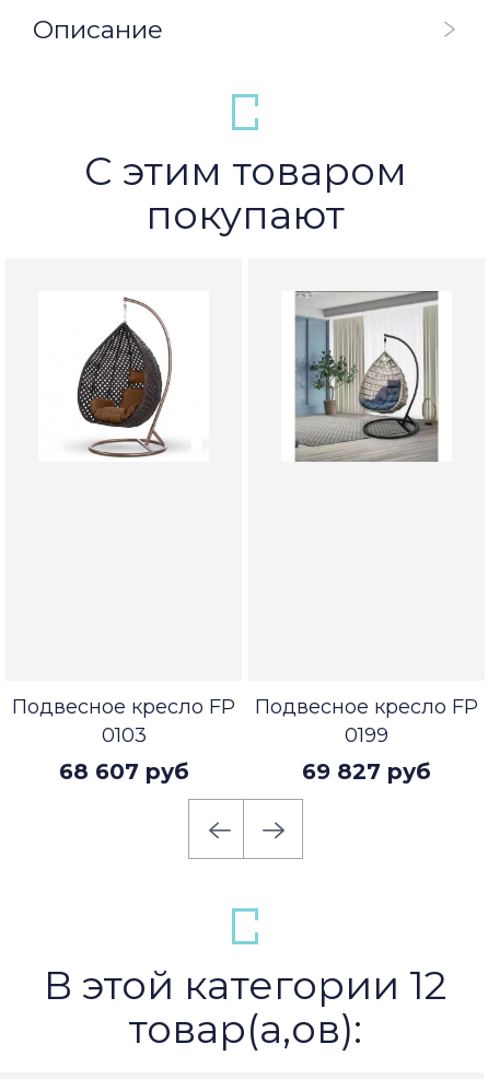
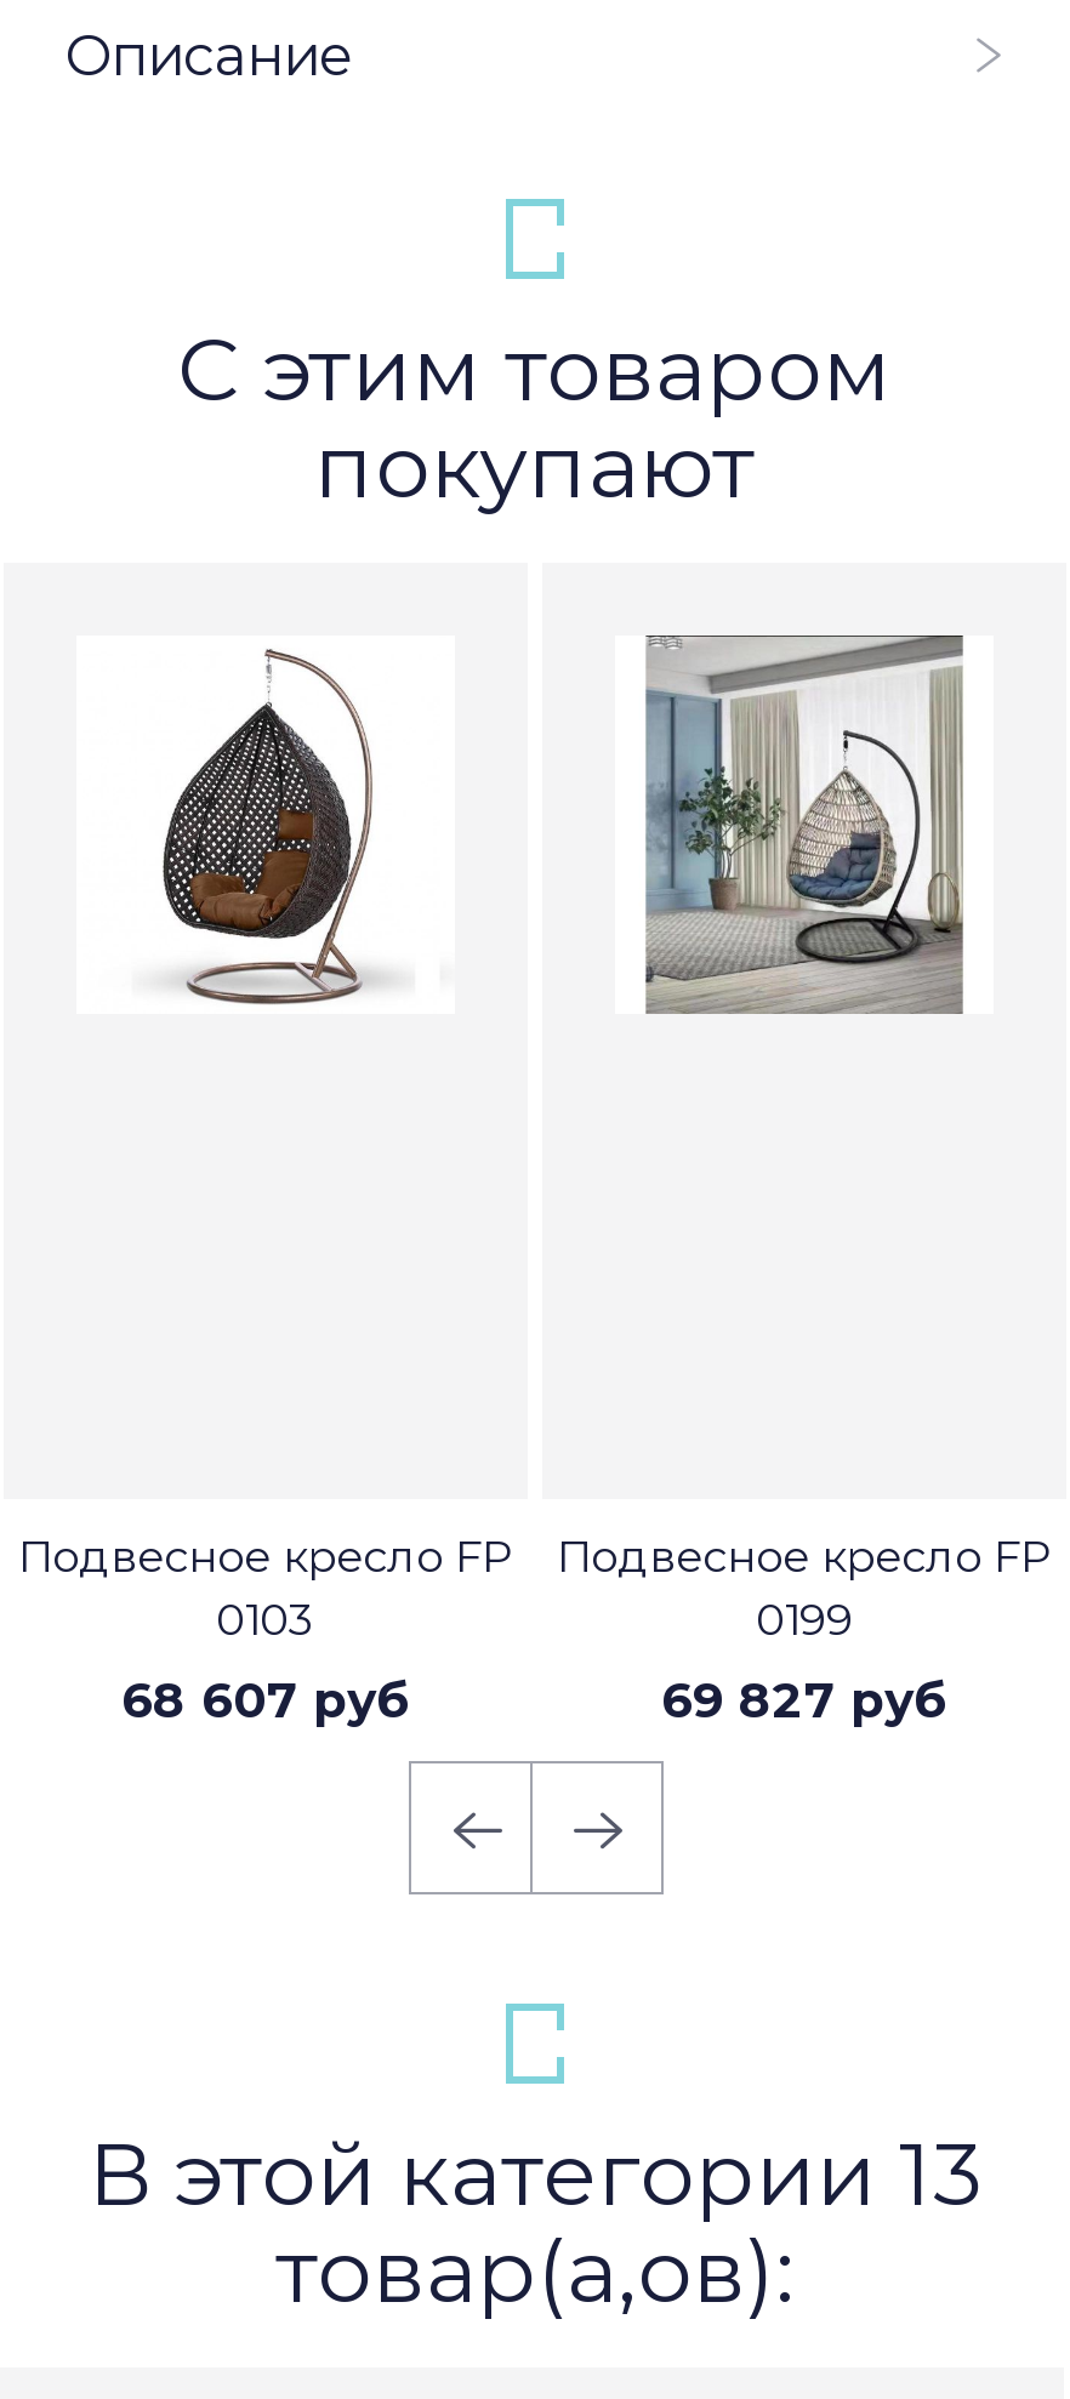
[44,961,446,1009] В этой категории 12 -> [89,2120,981,2227] В этой категории 13

